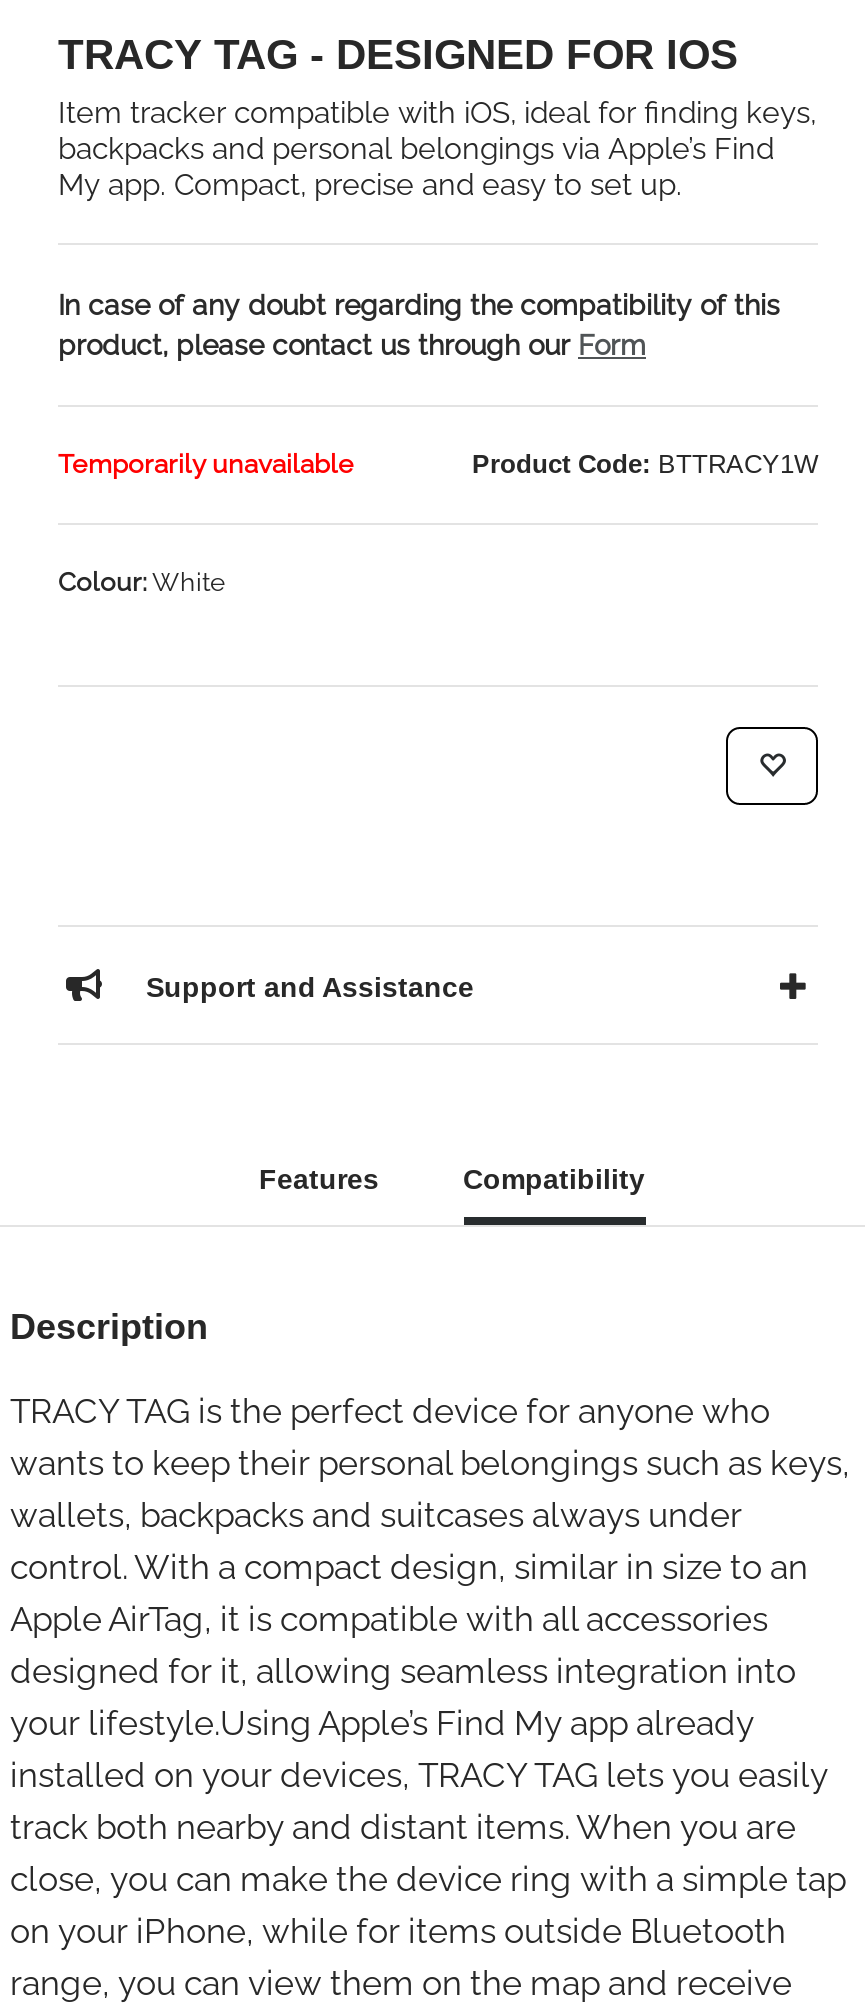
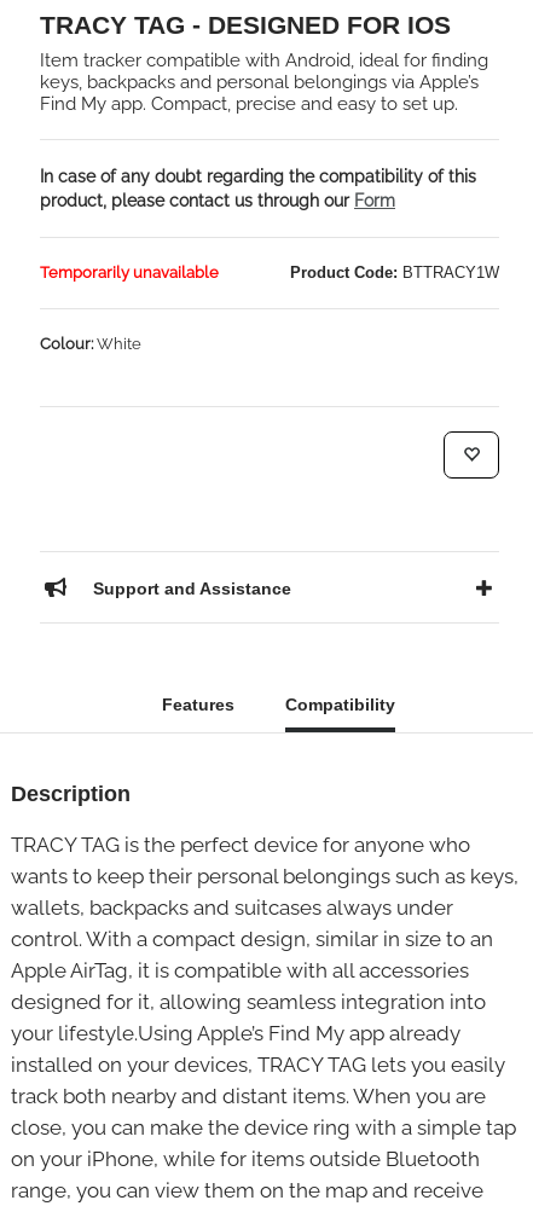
[58,95,816,203] Item tracker compatible with iOS, ideal for finding keys, | backpacks and personal belongings via Apple’s Find | My app. Compact, precise and easy to set up. -> [40,50,488,115] Item tracker compatible with Android, ideal for finding | keys, backpacks and personal belongings via Apple’s | Find My app. Compact, precise and easy to set up.

